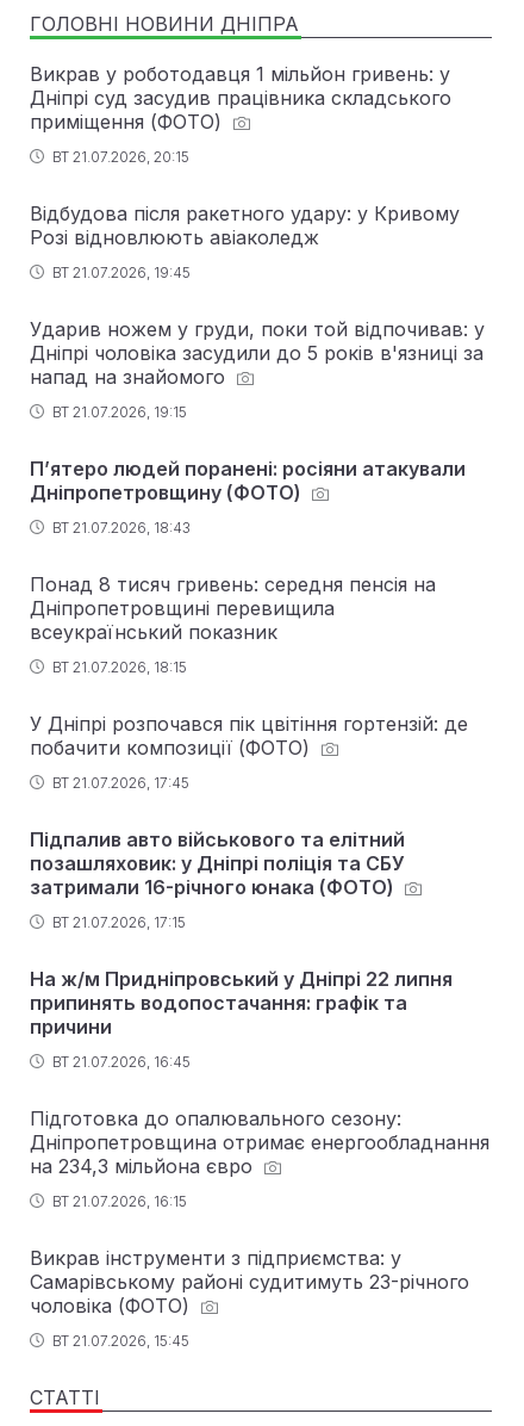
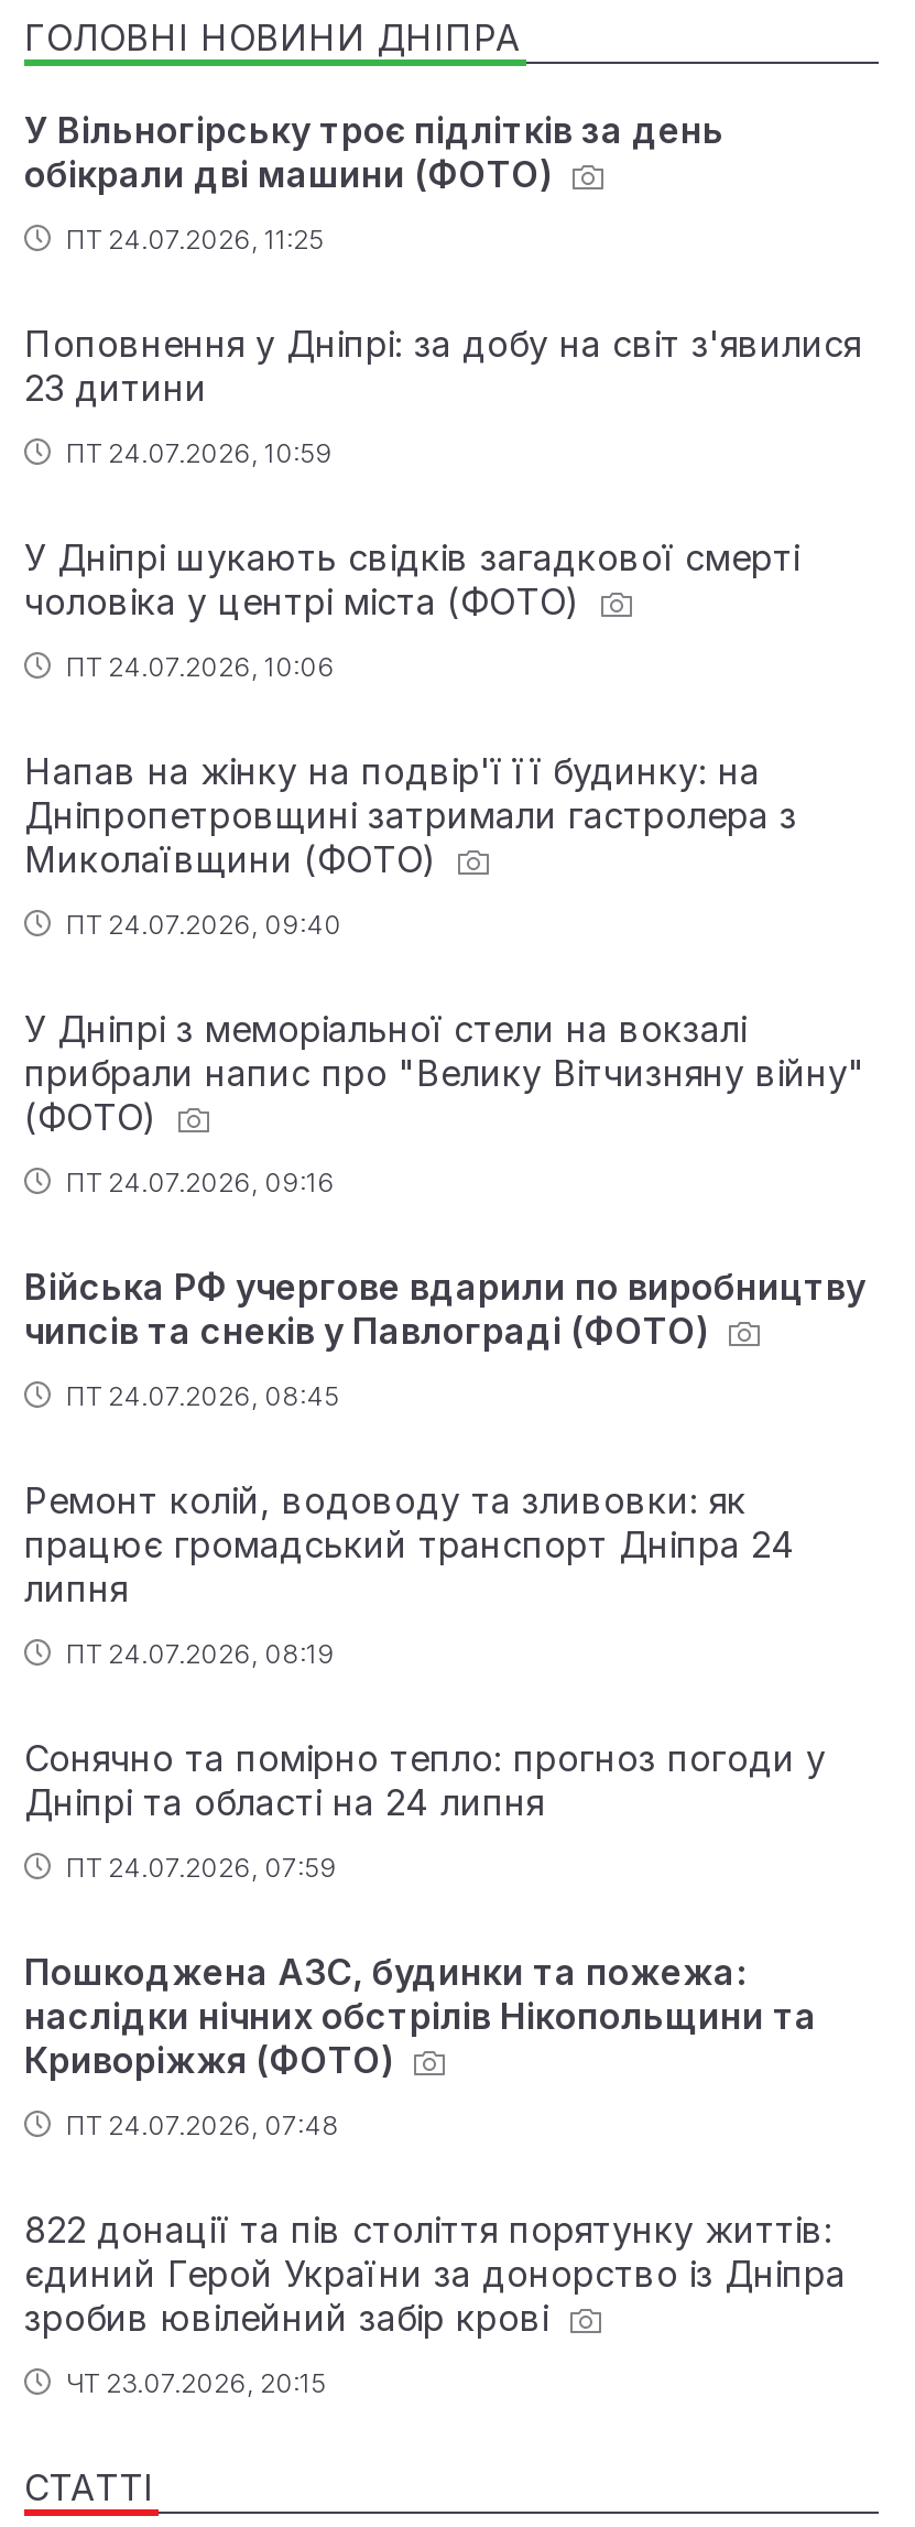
[30,62,451,134] Викрав у роботодавця 1 мільйон гривень: у | Дніпрі суд засудив працівника складського | приміщення (ФОТО) -> [24,108,725,196] У Вільногірську троє підлітків за день | обікрали дві машини (ФОТО)
[52,148,189,166] ВТ 21.07.2026, 20:15 -> [66,223,324,256] ПТ 24.07.2026, 11:25
[30,201,460,249] Відбудова після ракетного удару: у Кривому | Розі відновлюють авіаколедж -> [24,322,861,410] Поповнення у Дніпрі: за добу на світ з'явилися | 23 дитини
[52,263,191,281] ВТ 21.07.2026, 19:45 -> [66,436,333,469] ПТ 24.07.2026, 10:59
[30,317,485,389] Ударив ножем у груди, поки той відпочивав: у | Дніпрі чоловіка засудили до 5 років в'язниці за | напад на знайомого -> [24,535,799,623] У Дніпрі шукають свідків загадкової смерті | чоловіка у центрі міста (ФОТО)
[52,403,187,421] ВТ 21.07.2026, 19:15 -> [66,650,335,683] ПТ 24.07.2026, 10:06
[30,457,466,504] П’ятеро людей поранені: росіяни атакували | Дніпропетровщину (ФОТО) -> [24,749,797,881] Напав на жінку на подвір'ї її будинку: на | Дніпропетровщині затримали гастролера з | Миколаївщини (ФОТО)
[52,519,191,537] ВТ 21.07.2026, 18:43 -> [66,908,341,941] ПТ 24.07.2026, 09:40
[30,572,436,644] Понад 8 тисяч гривень: середня пенсія на | Дніпропетровщині перевищила | всеукраїнський показник -> [24,1007,865,1139] У Дніпрі з меморіальної стели на вокзалі | прибрали напис про "Велику Вітчизняну війну" | (ФОТО)
[52,658,187,676] ВТ 21.07.2026, 18:15 -> [66,1165,335,1199] ПТ 24.07.2026, 09:16
[30,712,468,759] У Дніпрі розпочався пік цвітіння гортензій: де | побачити композиції (ФОТО) -> [24,1265,865,1353] Війська РФ учергове вдарили по виробництву | чипсів та снеків у Павлограді (ФОТО)
[52,774,189,792] ВТ 21.07.2026, 17:45 -> [66,1379,339,1412] ПТ 24.07.2026, 08:45
[30,827,405,899] Підпалив авто військового та елітний | позашляховик: у Дніпрі поліція та СБУ | затримали 16-річного юнака (ФОТО) -> [24,1478,795,1610] Ремонт колій, водоводу та зливовки: як | працює громадський транспорт Дніпра 24 | липня
[52,913,186,931] ВТ 21.07.2026, 17:15 -> [66,1637,335,1670] ПТ 24.07.2026, 08:19
[30,967,453,1038] На ж/м Придніпровський у Дніпрі 22 липня | припинять водопостачання: графік та | причини -> [24,1736,826,1824] Сонячно та помірно тепло: прогноз погоди у | Дніпрі та області на 24 липня
[52,1053,191,1071] ВТ 21.07.2026, 16:45 -> [66,1851,337,1884] ПТ 24.07.2026, 07:59
[30,1106,489,1178] Підготовка до опалювального сезону: | Дніпропетровщина отримає енергообладнання | на 234,3 мільйона євро -> [24,1950,817,2082] Пошкоджена АЗС, будинки та пожежа: | наслідки нічних обстрілів Нікопольщини та | Криворіжжя (ФОТО)
[52,1192,187,1210] ВТ 21.07.2026, 16:15 -> [66,2108,339,2141] ПТ 24.07.2026, 07:48
[30,1246,469,1317] Викрав інструменти з підприємства: у | Самарівському районі судитимуть 23-річного | чоловіка (ФОТО) -> [24,2208,846,2340] 822 донації та пів століття порятунку життів: | єдиний Герой України за донорство із Дніпра | зробив ювілейний забір крові
[52,1332,189,1350] ВТ 21.07.2026, 15:45 -> [66,2366,326,2399] ЧТ 23.07.2026, 20:15

